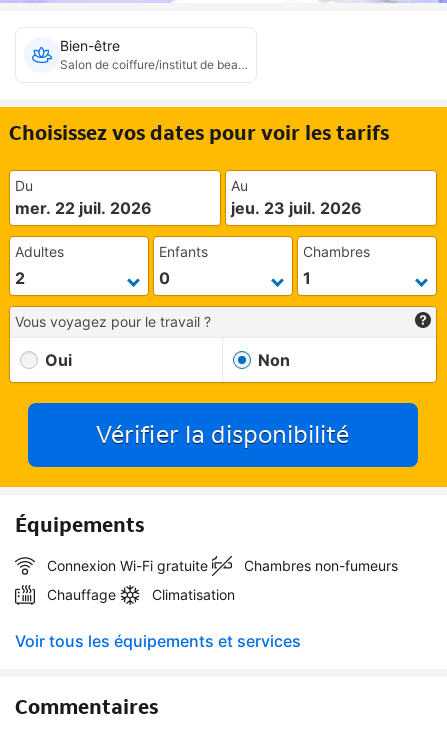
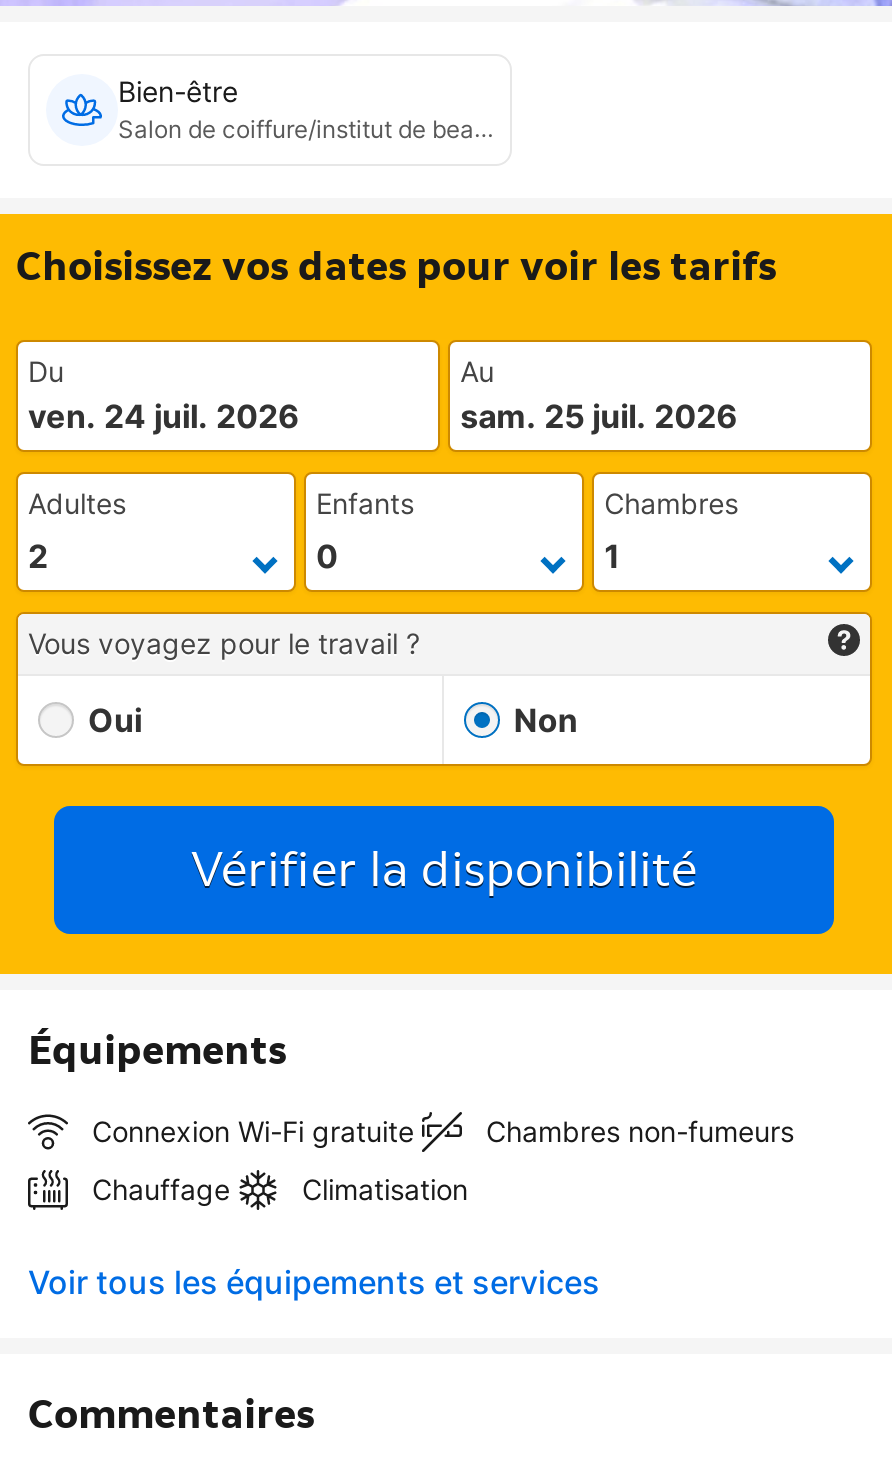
[15,198,152,218] mer. 22 juil. 2026 -> [28,396,300,436] ven. 24 juil. 2026
[231,198,362,218] jeu. 23 juil. 2026 -> [460,396,738,436] sam. 25 juil. 2026

